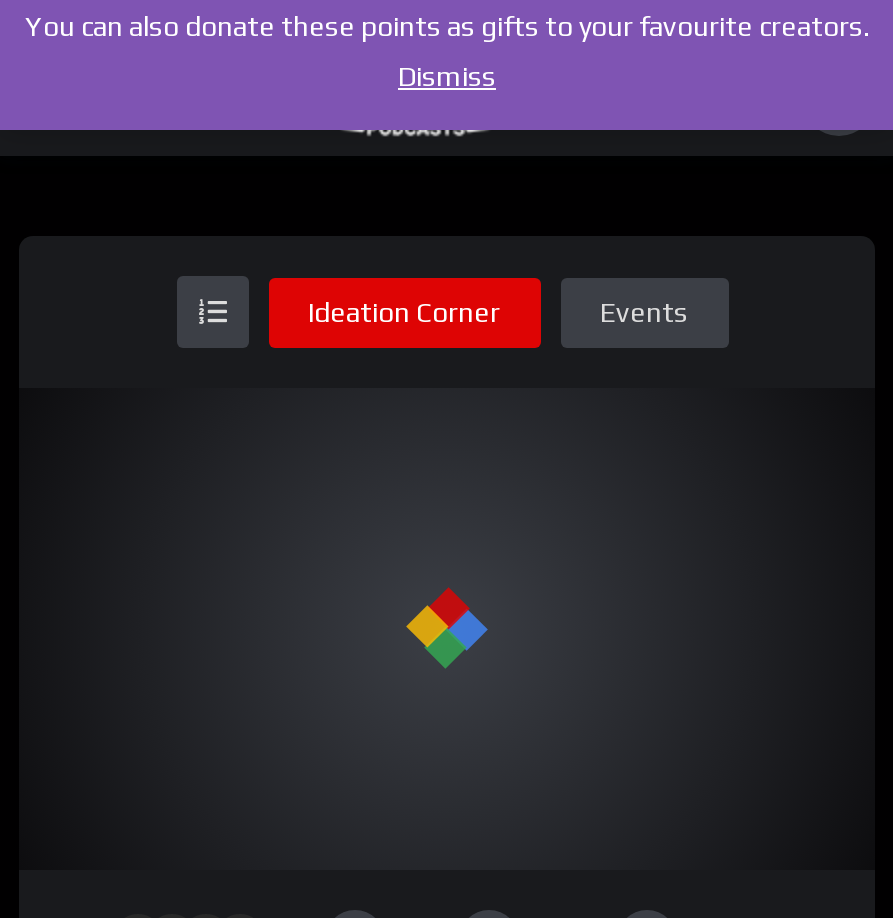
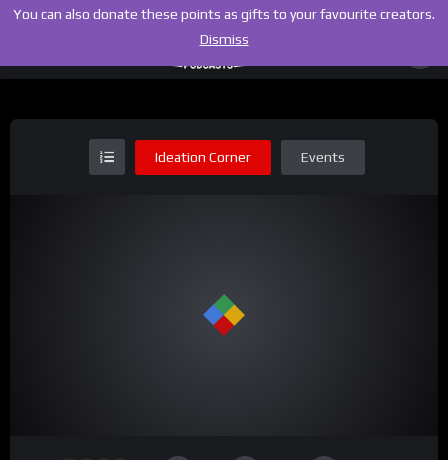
[405,586,489,668] [image] -> [203,294,245,336] [image]

